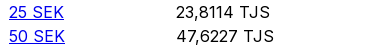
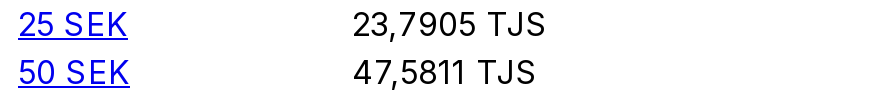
[176,2,270,22] 23,8114 TJS -> [352,4,548,44] 23,7905 TJS
[176,26,274,46] 47,6227 TJS -> [352,52,538,92] 47,5811 TJS

